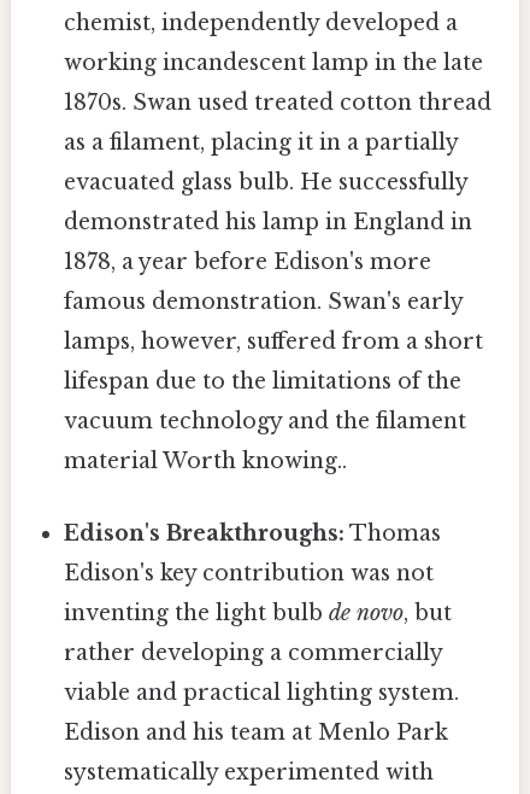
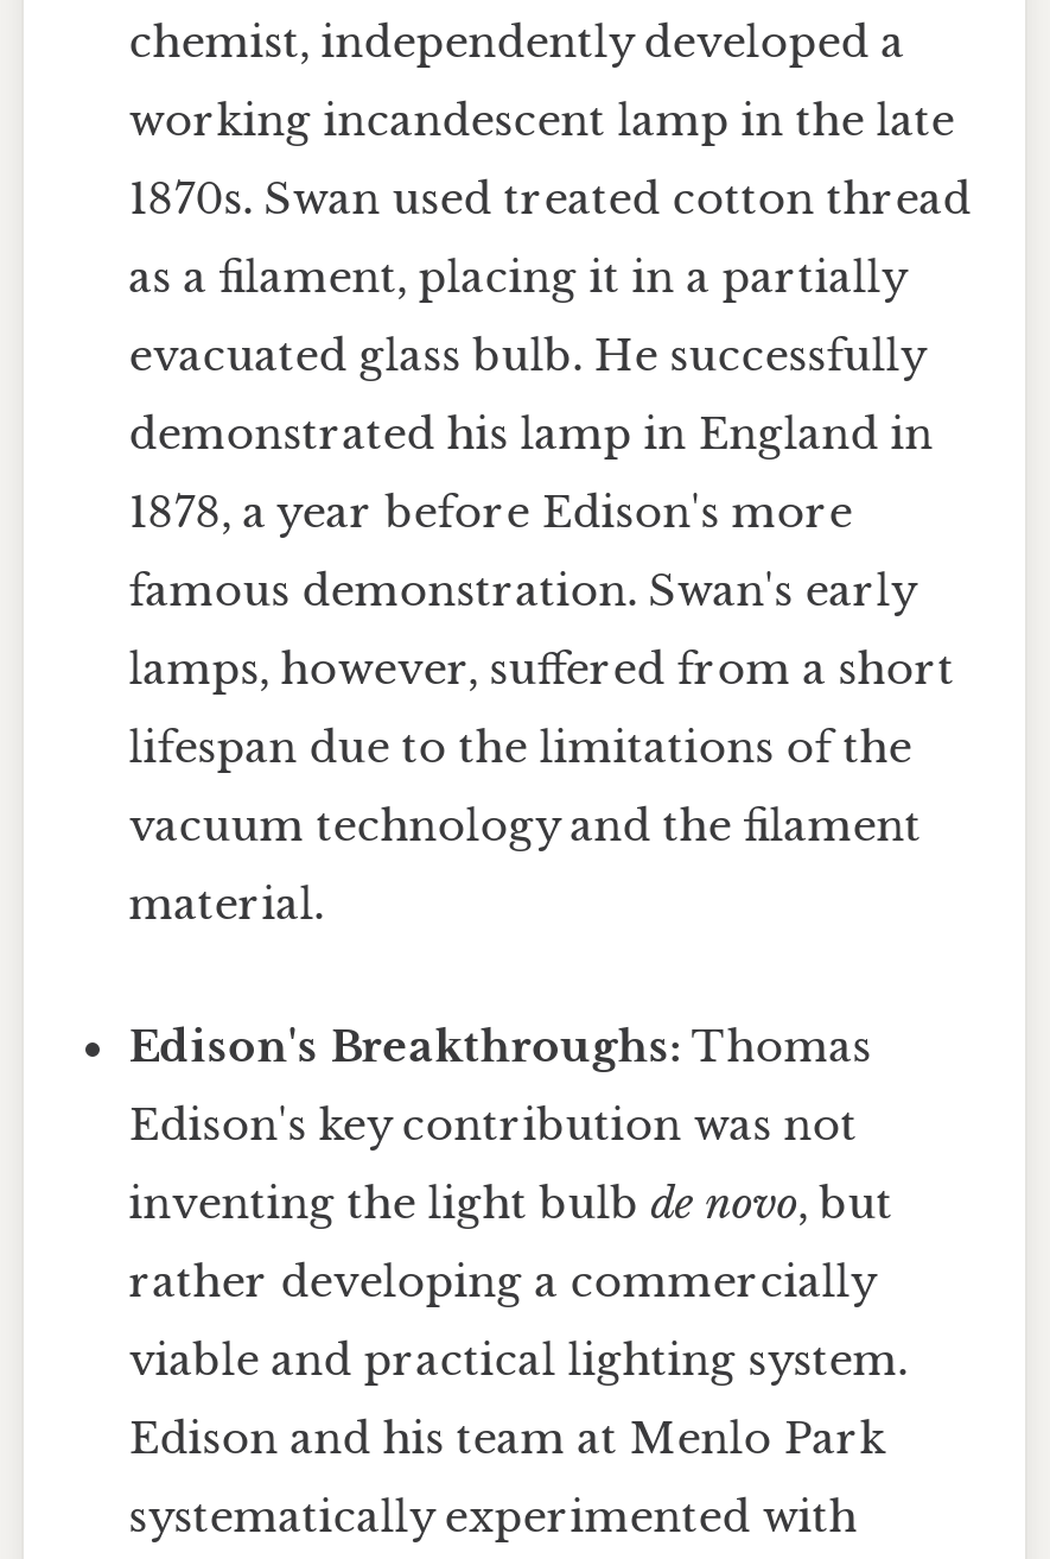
[64,448,347,475] material Worth knowing.. -> [129,880,323,932] material.

